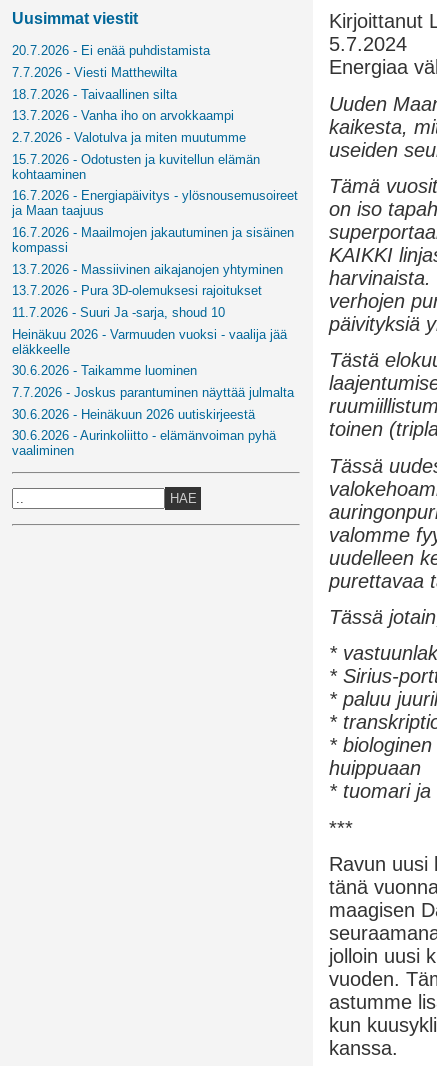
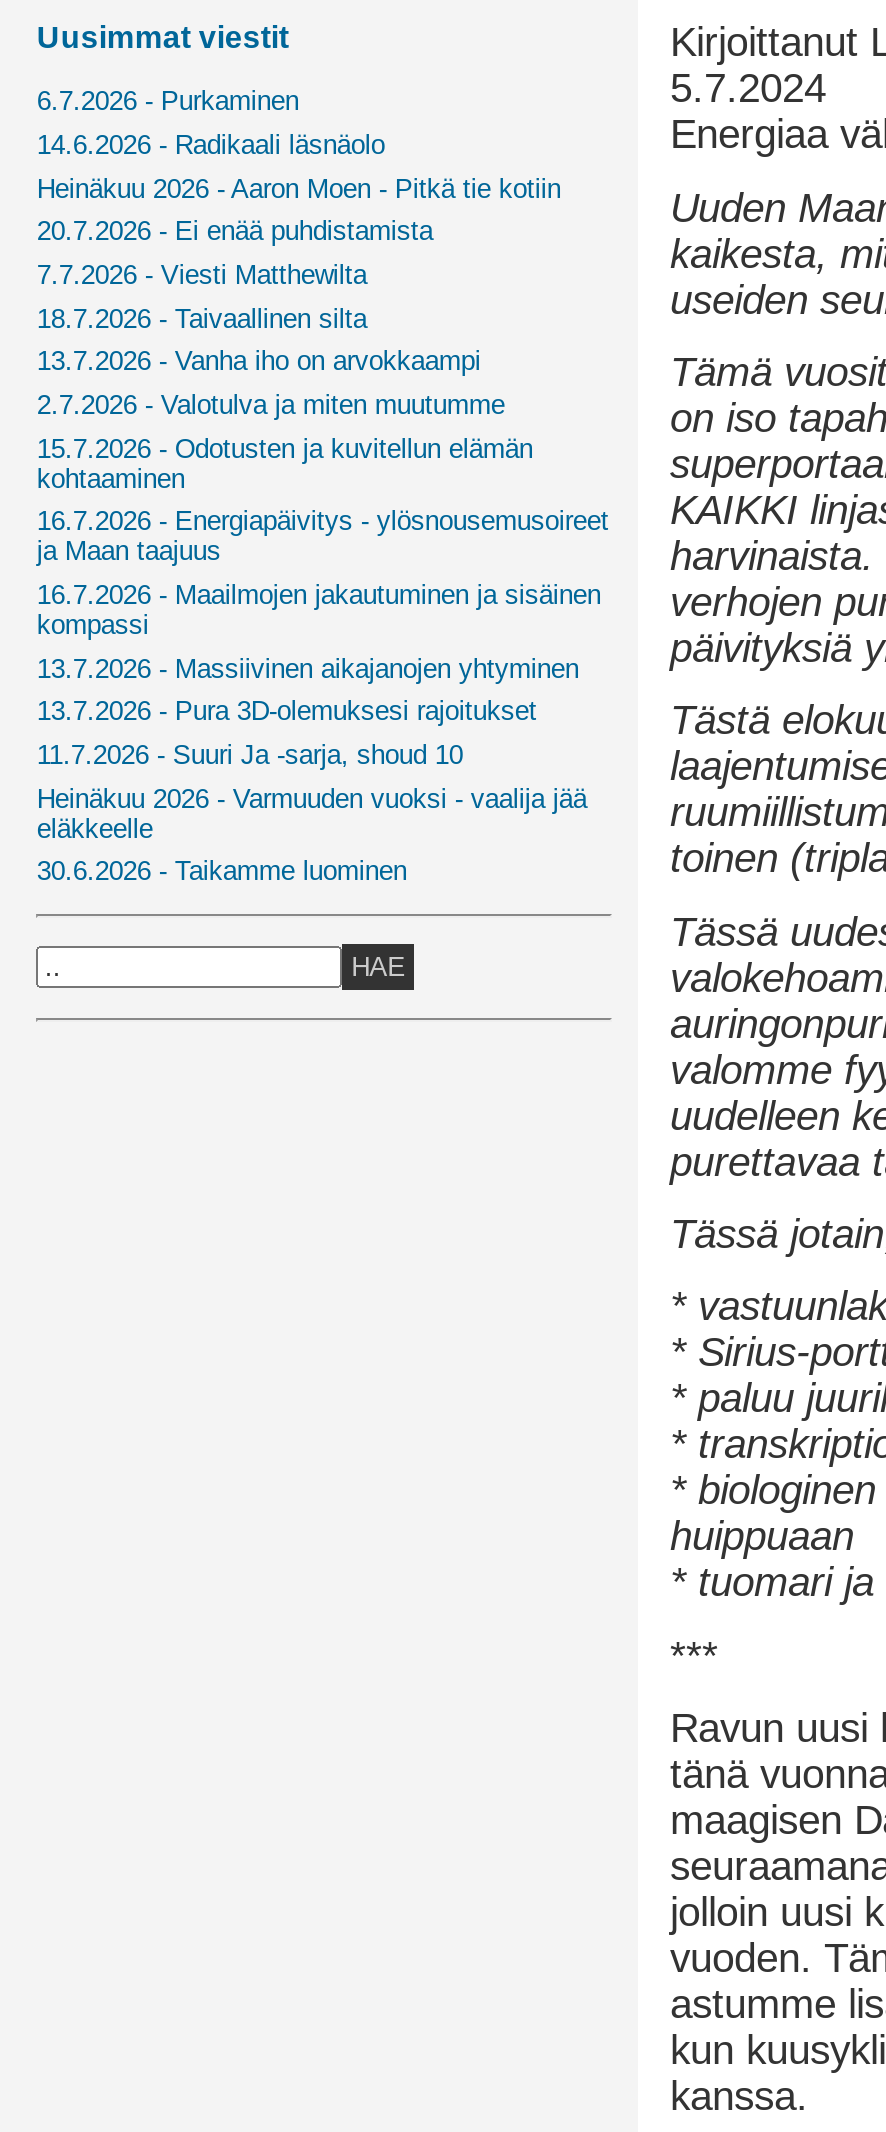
moved [12,43,298,378] -> [37,217,609,886]: 20.7.2026 - Ei enää puhdistamista | 7.7.2026 - Viesti Matthewilta | 18.7.2026 - Taivaallinen silta | ... | eläkkeelle | 30.6.2026 - Taikamme luominen
none -> [37,87,561,203] 6.7.2026 - Purkaminen | 14.6.2026 - Radikaali läsnäolo | Heinäkuu 2026 - Aaron Moen - Pitkä tie kotiin
[12,385,294,458] 7.7.2026 - Joskus parantuminen näyttää julmalta | 30.6.2026 - Heinäkuun 2026 uutiskirjeestä | 30.6.2026 - Aurinkoliitto - elämänvoiman pyhä | vaaliminen -> none

